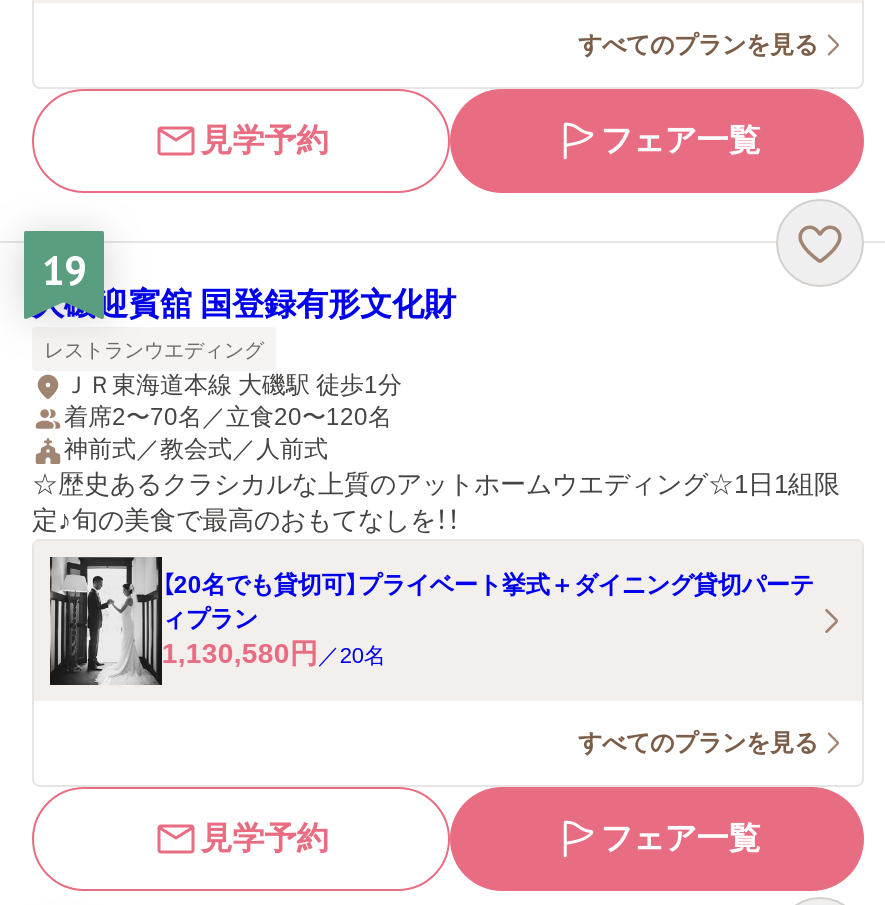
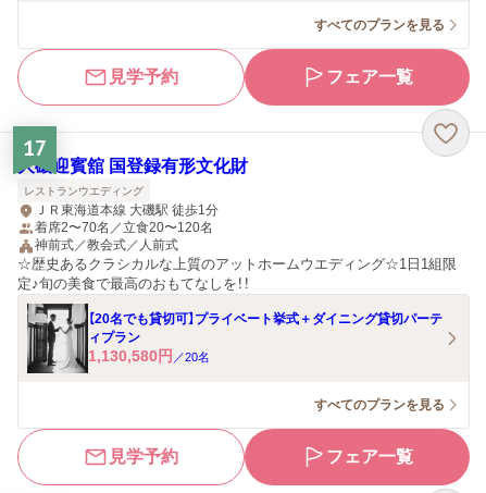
[42,245,86,297] 19 -> [23,134,47,162] 17

